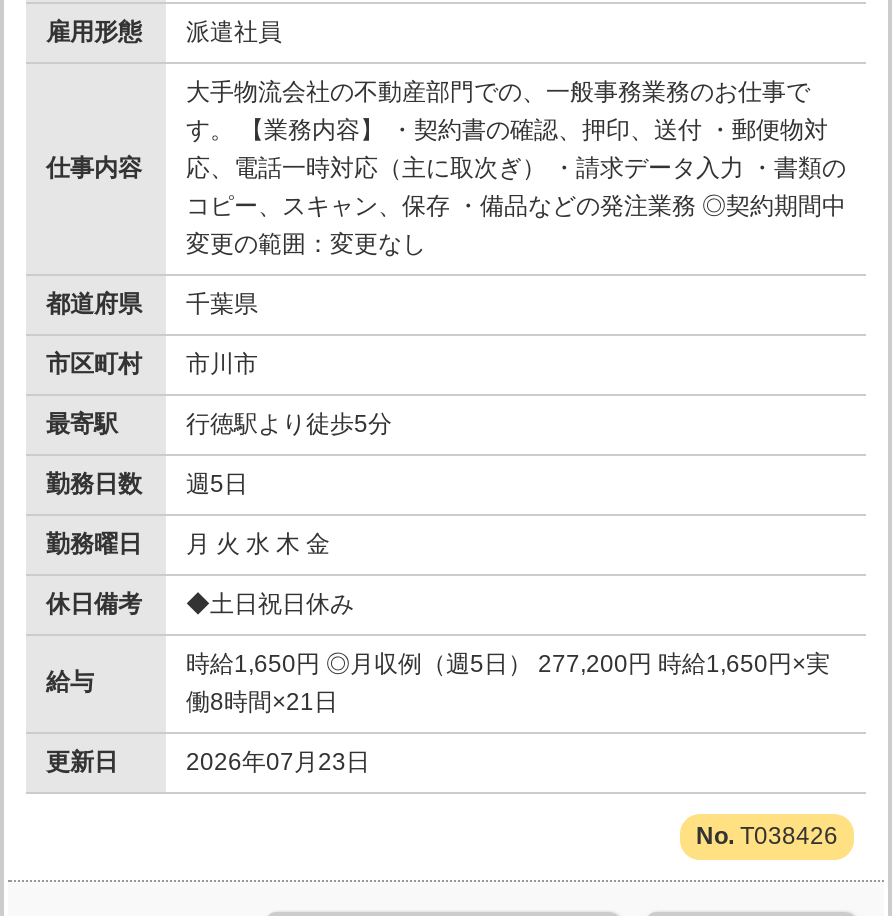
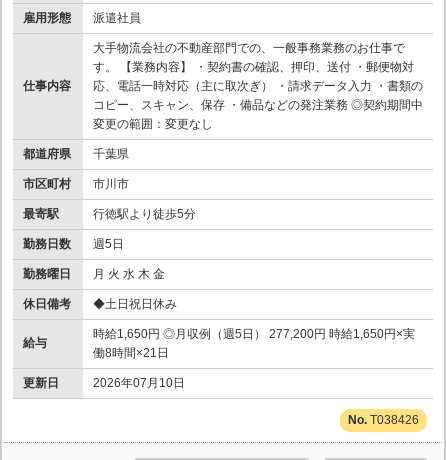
[186,748,370,776] 2026年07月23日 -> [93,376,185,390] 2026年07月10日

